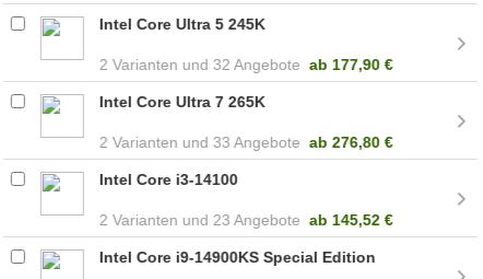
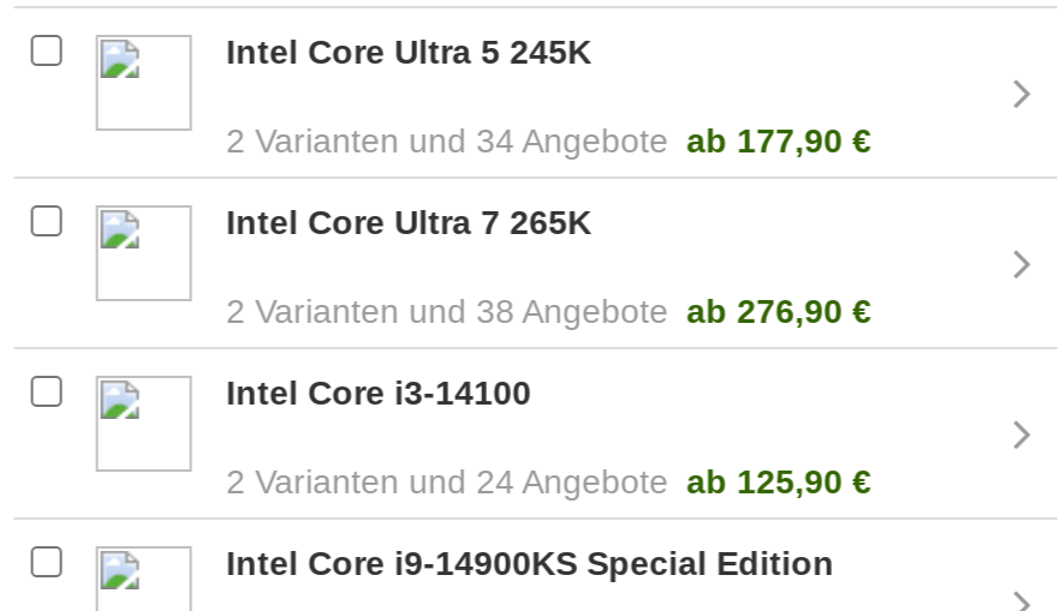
[213,56,393,73] 32 Angebote ab 177,90 € -> [476,121,871,159] 34 Angebote ab 177,90 €
[213,133,393,151] 33 Angebote ab 276,80 € -> [476,291,871,330] 38 Angebote ab 276,90 €
[213,211,393,229] 23 Angebote ab 145,52 € -> [476,462,871,500] 24 Angebote ab 125,90 €

